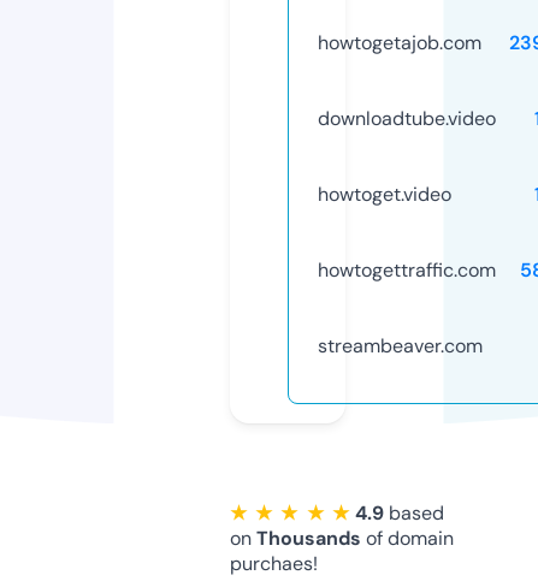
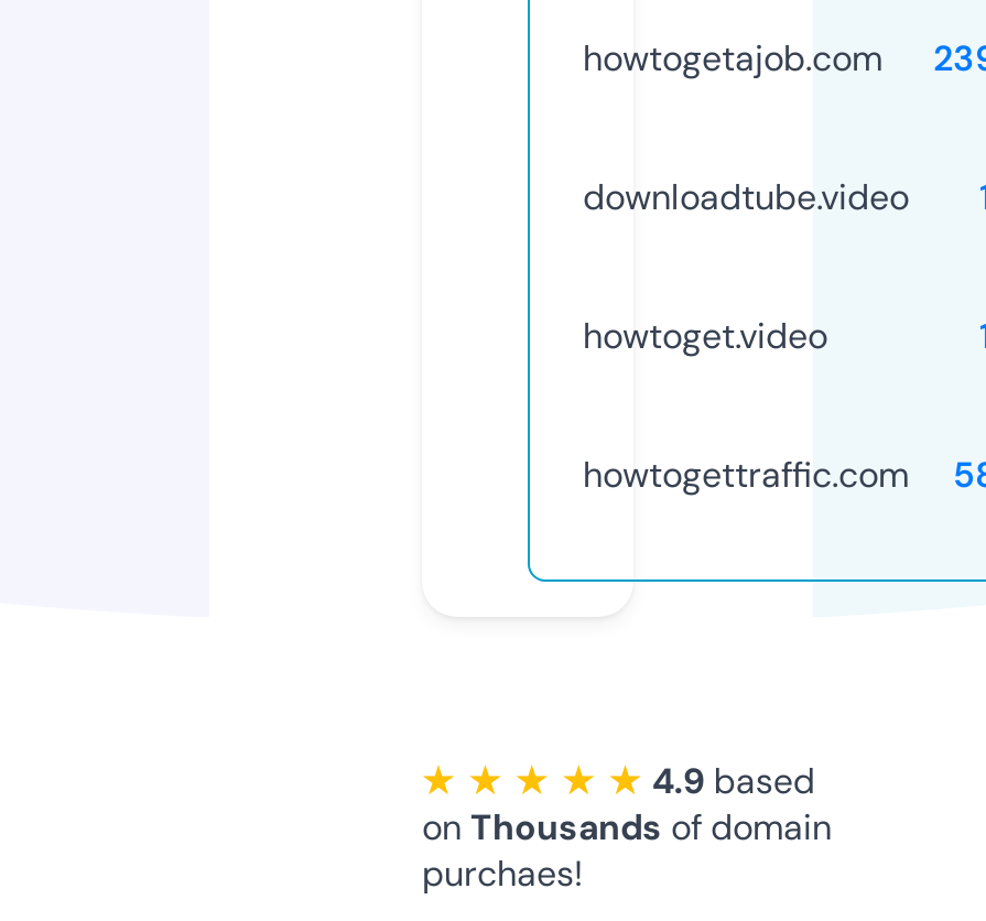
[318,333,483,358] streambeaver.com -> none

